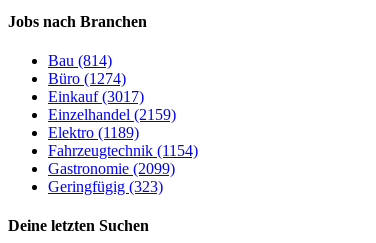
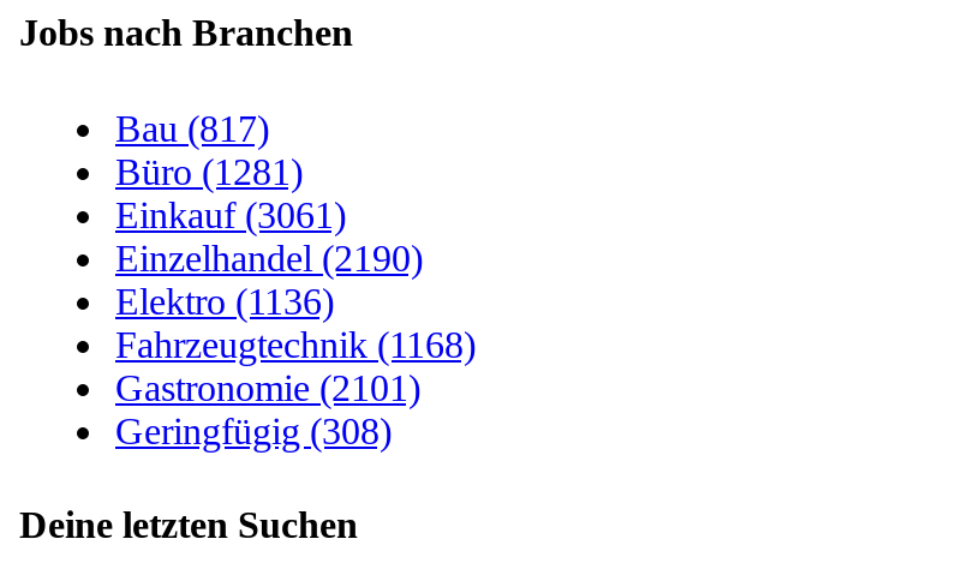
[48,52,112,69] Bau (814) -> [115,107,269,148] Bau (817)
[48,70,126,87] Büro (1274) -> [115,150,303,191] Büro (1281)
[48,88,144,105] Einkauf (3017) -> [115,193,346,234] Einkauf (3061)
[48,106,176,123] Einzelhandel (2159) -> [115,236,423,277] Einzelhandel (2190)
[48,124,139,141] Elektro (1189) -> [115,280,334,321] Elektro (1136)
[48,142,198,159] Fahrzeugtechnik (1154) -> [115,323,476,364] Fahrzeugtechnik (1168)
[48,160,175,177] Gastronomie (2099) -> [115,366,420,407] Gastronomie (2101)
[48,178,163,195] Geringfügig (323) -> [115,409,392,450] Geringfügig (308)

